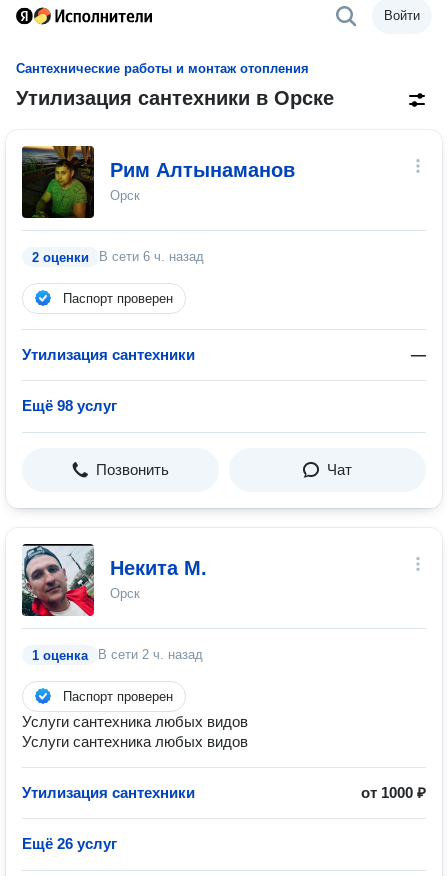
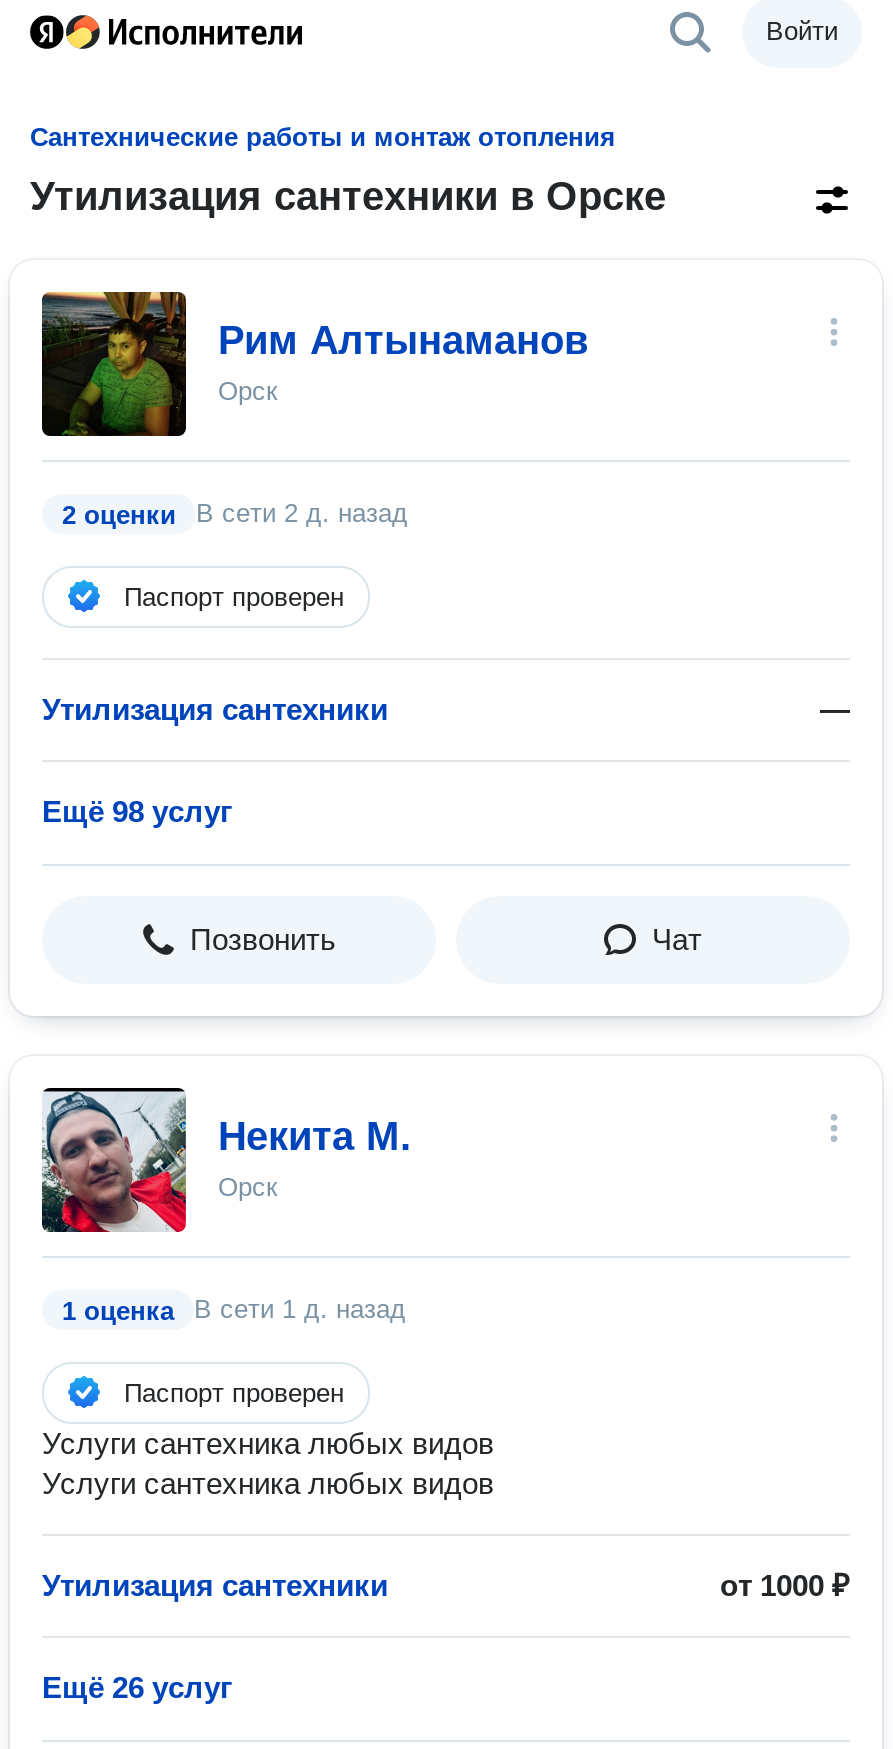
[32,249,204,265] 2 оценки В сети 6 ч. назад -> [62,498,408,530] 2 оценки В сети 2 д. назад
[32,647,203,663] 1 оценка В сети 2 ч. назад -> [62,1294,406,1326] 1 оценка В сети 1 д. назад

